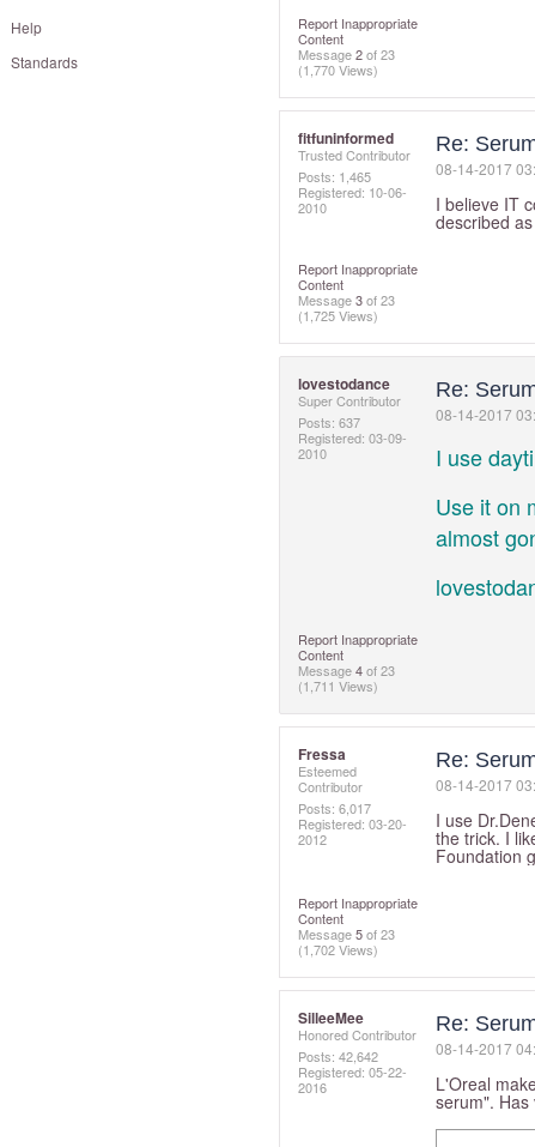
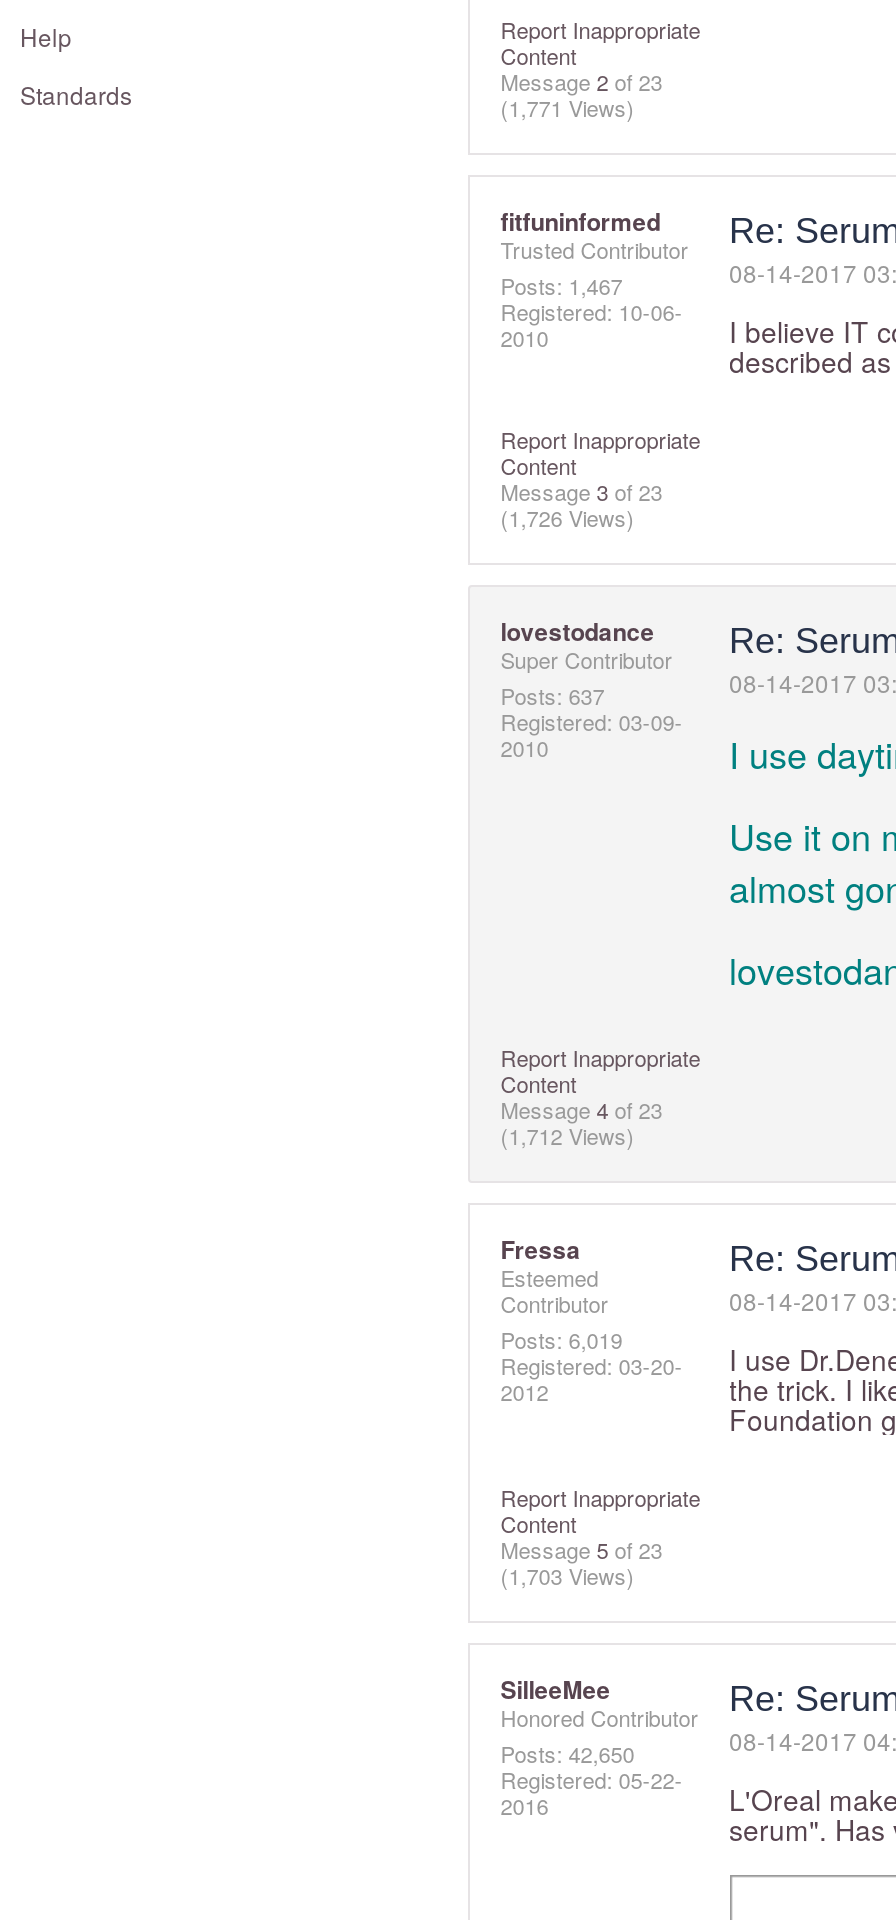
[298,60,378,79] (1,770 Views) -> [500,91,634,123] (1,771 Views)
[298,167,371,186] Posts: 1,465 -> [500,269,622,301] Posts: 1,467
[298,306,378,325] (1,725 Views) -> [500,501,634,533] (1,726 Views)
[298,676,378,695] (1,711 Views) -> [500,1119,634,1151] (1,712 Views)
[298,798,371,817] Posts: 6,017 -> [500,1323,622,1355] Posts: 6,019
[298,940,378,959] (1,702 Views) -> [500,1559,634,1591] (1,703 Views)
[298,1046,378,1065] Posts: 42,642 -> [500,1737,634,1769] Posts: 42,650

